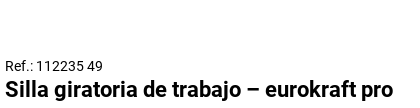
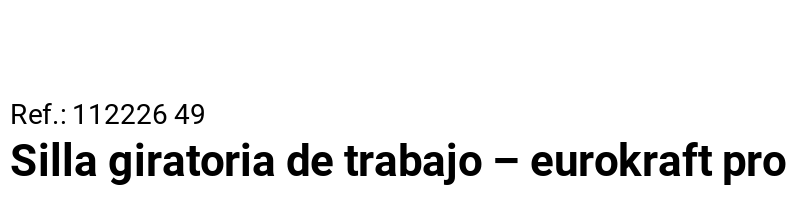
[5,58,103,74] Ref.: 112235 49 -> [10,98,206,130] Ref.: 112226 49

